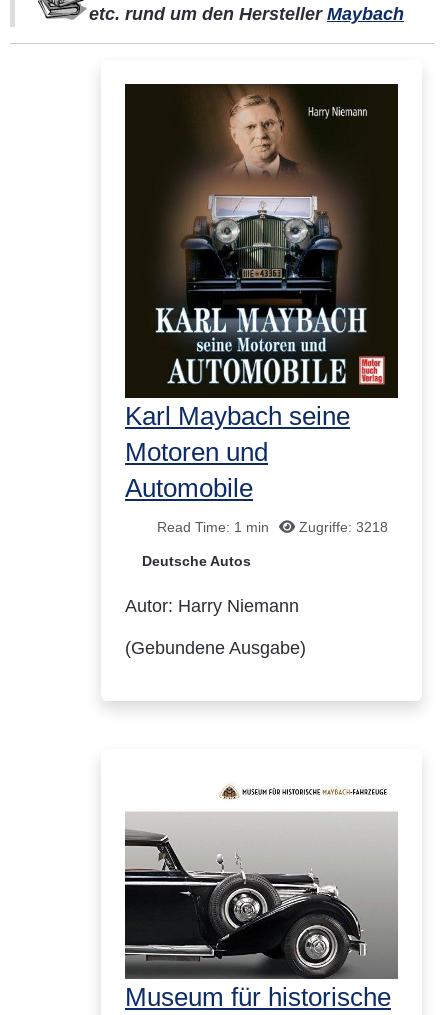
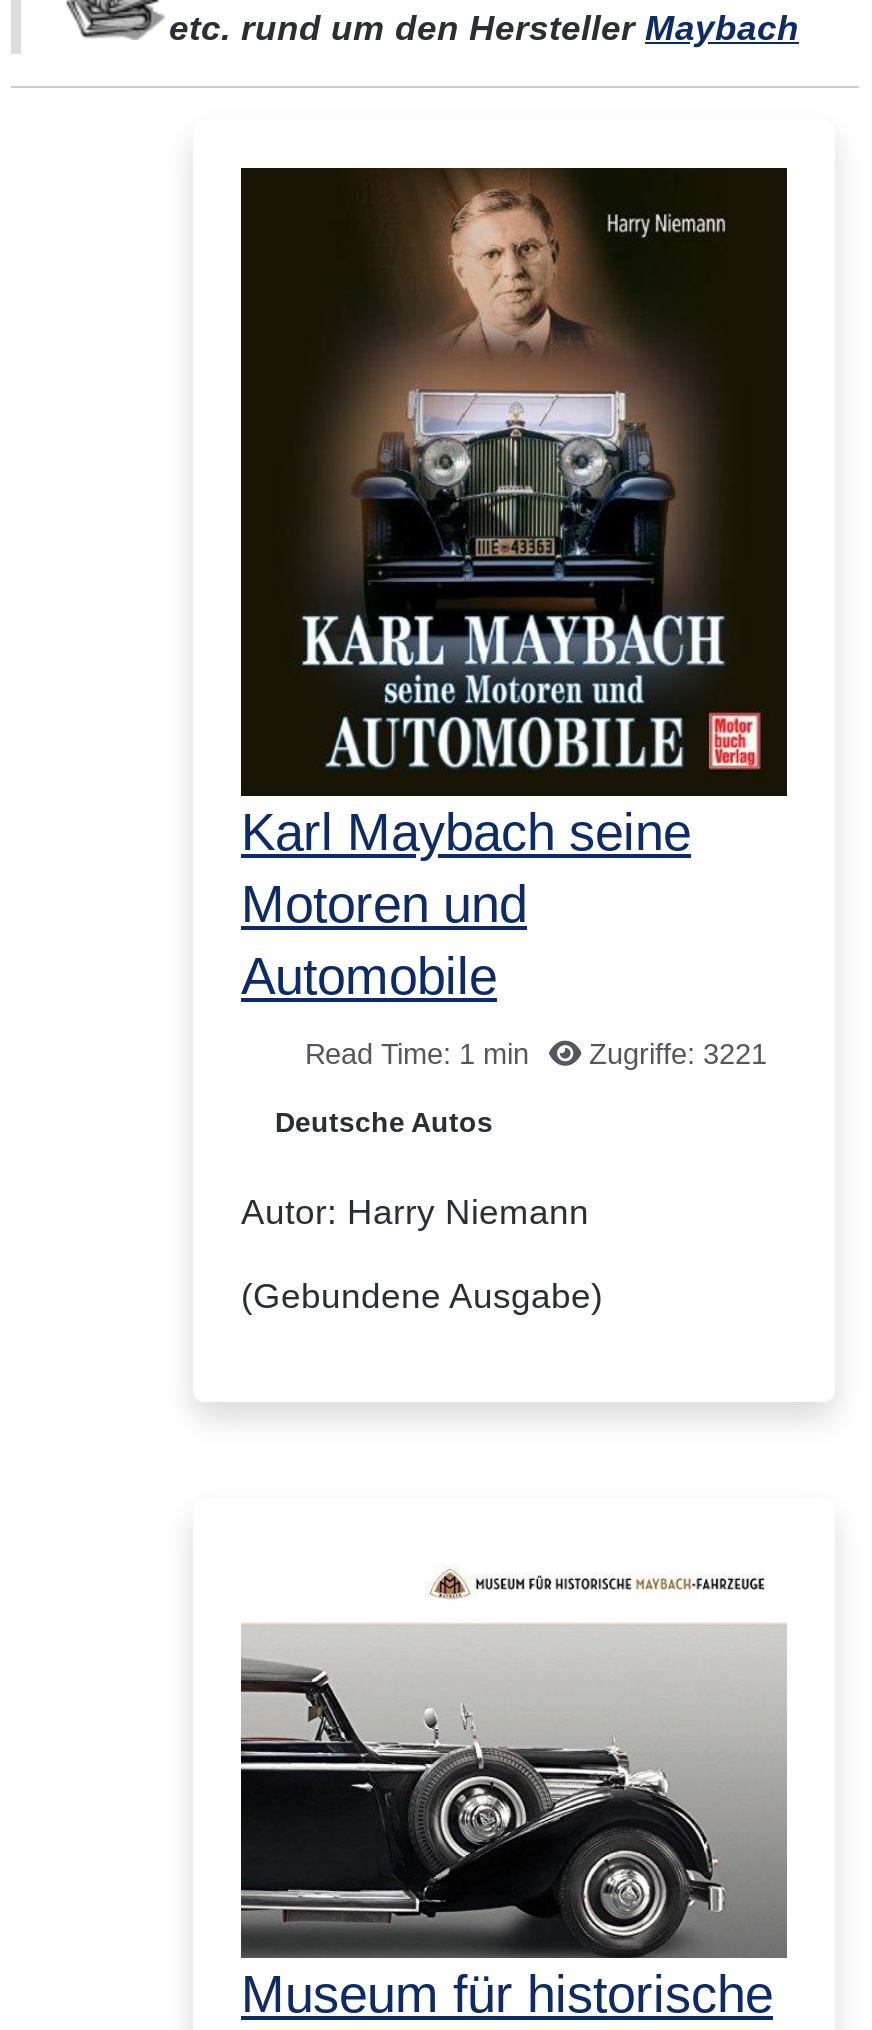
[157,519,388,535] Read Time: 1 min Zugriffe: 3218 -> [305,1038,767,1070] Read Time: 1 min Zugriffe: 3221

